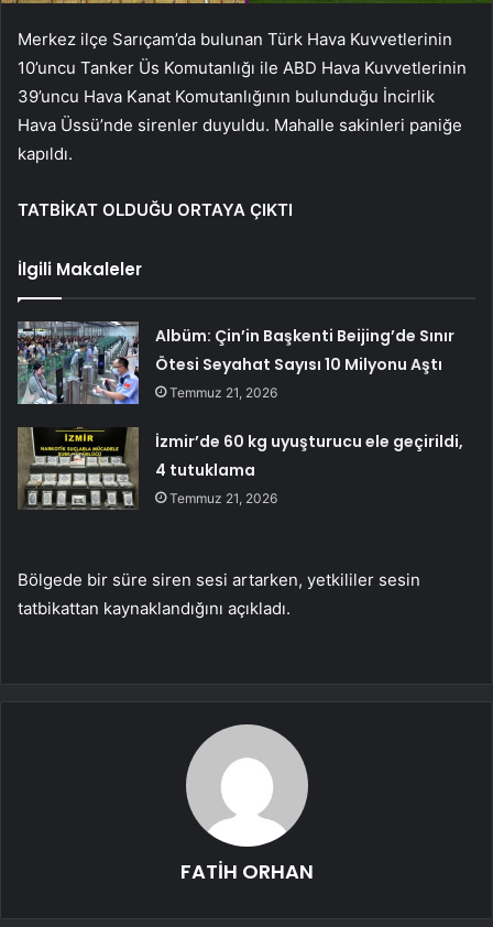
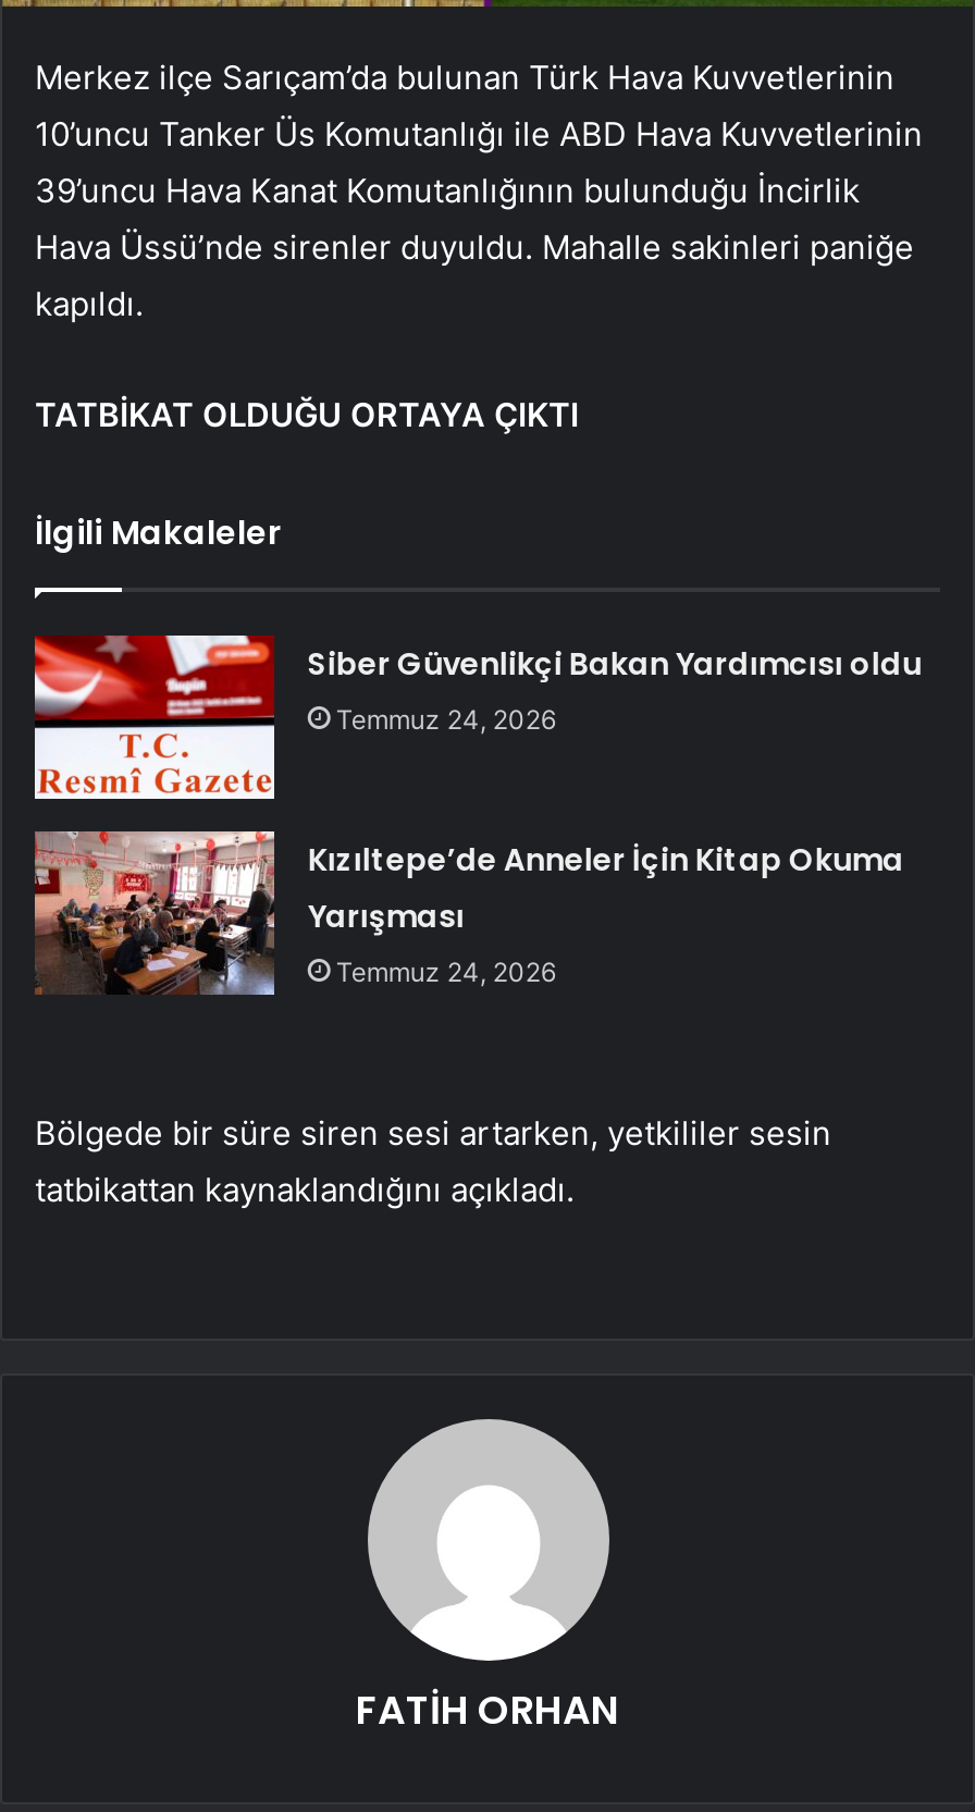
[17,320,455,405] [image] | Albüm: Çin’in Başkenti Beijing’de Sınır | Ötesi Seyahat Sayısı 10 Milyonu Aştı | Temmuz 21, 2026 -> [33,633,921,801] [image] | Siber Güvenlikçi Bakan Yardımcısı oldu | Temmuz 24, 2026
[18,427,464,511] [image] | İzmir’de 60 kg uyuşturucu ele geçirildi, | 4 tutuklama | Temmuz 21, 2026 -> [35,829,904,997] [image] | Kızıltepe’de Anneler İçin Kitap Okuma | Yarışması | Temmuz 24, 2026

